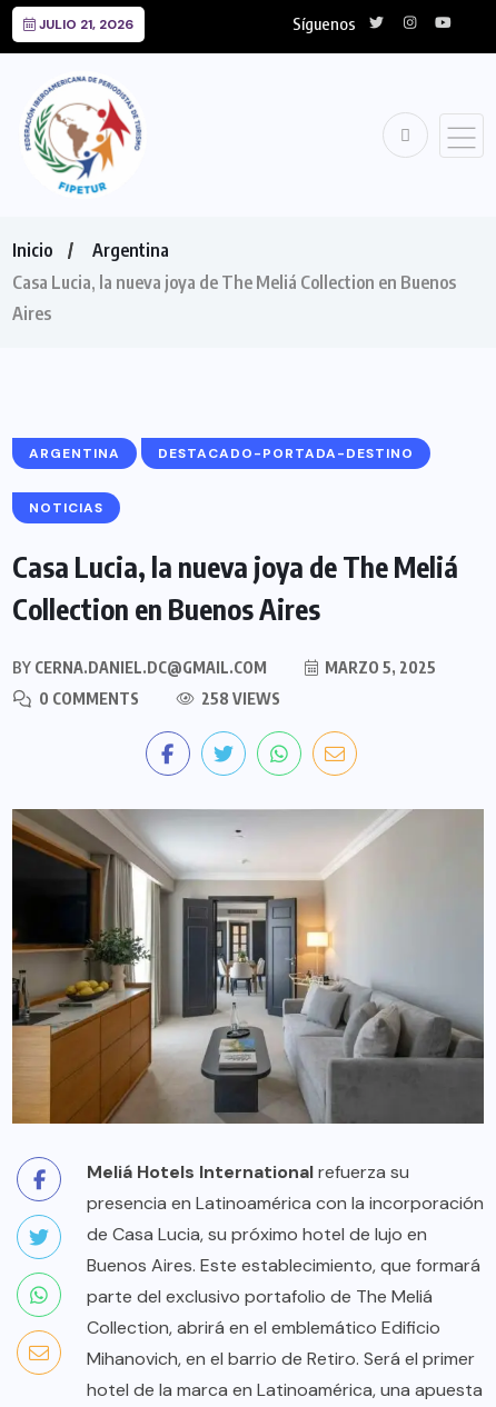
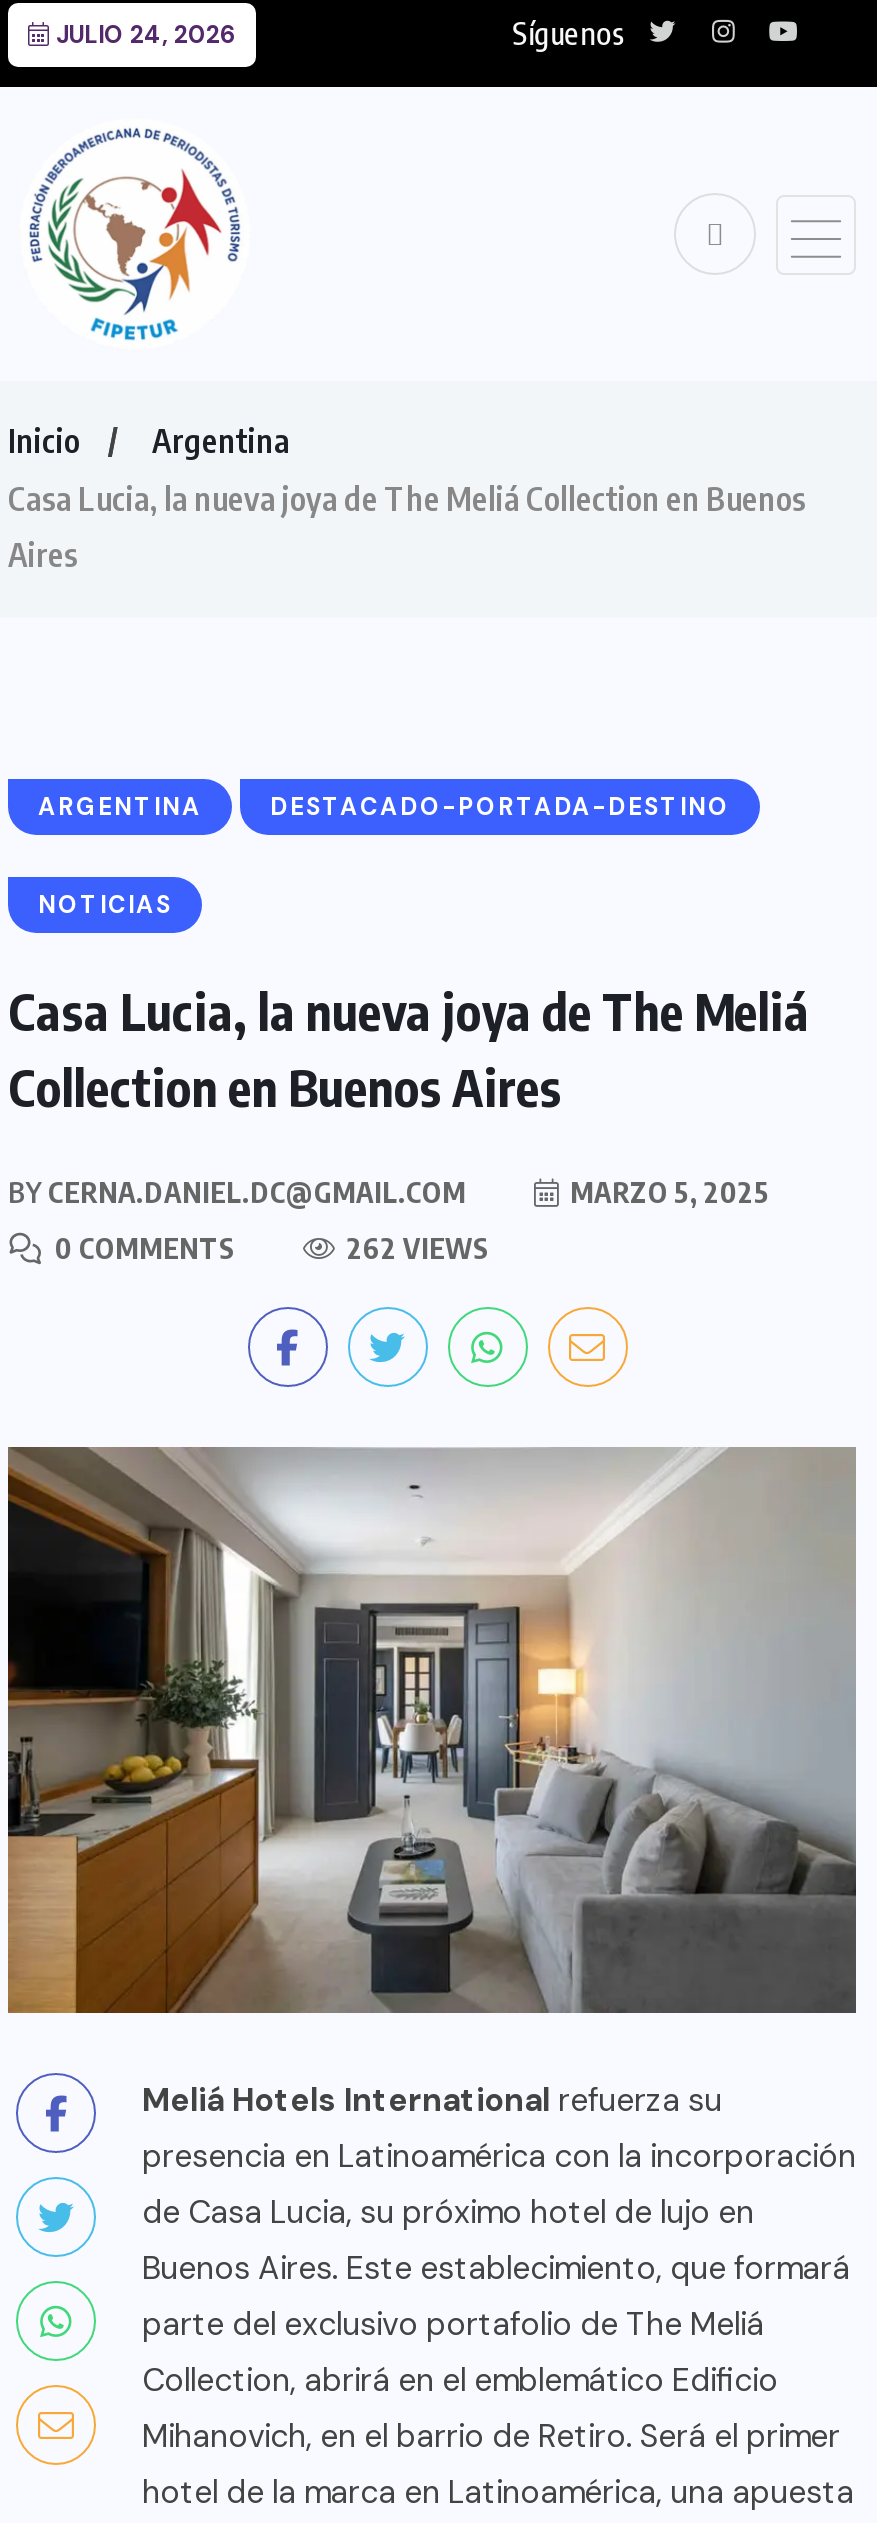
[36,16,133,33] JULIO 21, 2026 -> [50,19,236,51] JULIO 24, 2026
[197,689,280,708] 258 VIEWS -> [341,1231,489,1265] 262 VIEWS

